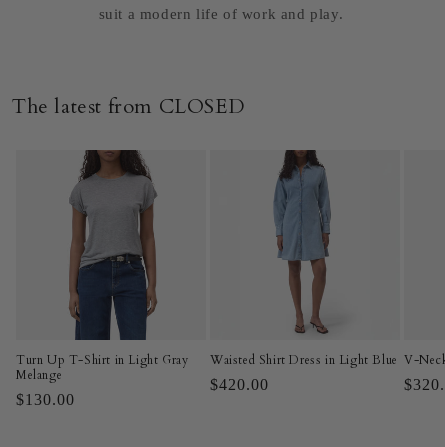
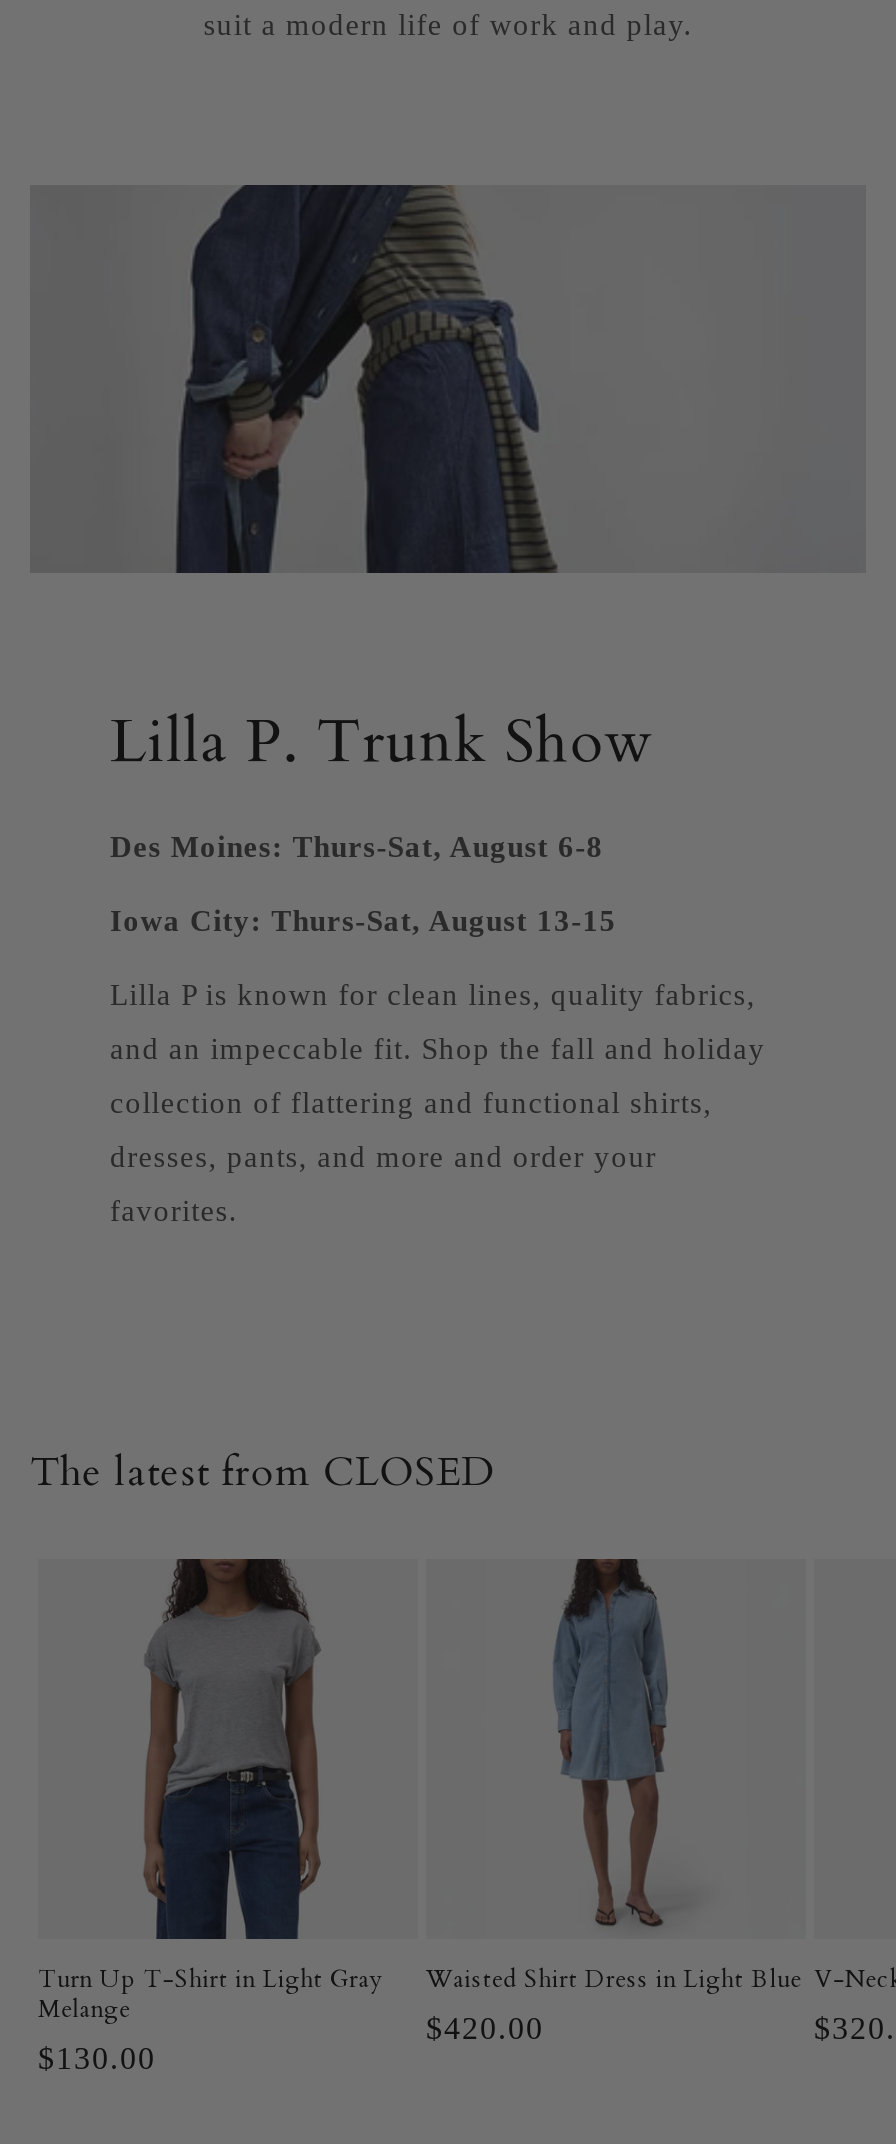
none -> [30,182,864,576] [image]
none -> [110,701,766,1227] Lilla P. Trunk Show | Des Moines: Thurs-Sat, August 6-8 | Iowa City: Thurs-Sat, August 13-15 | Lilla P is known for clean lines, quality fabrics, | and an impeccable fit. Shop the fall and holiday | collection of flattering and functional shirts, | dresses, pants, and more and order your | favorites.

